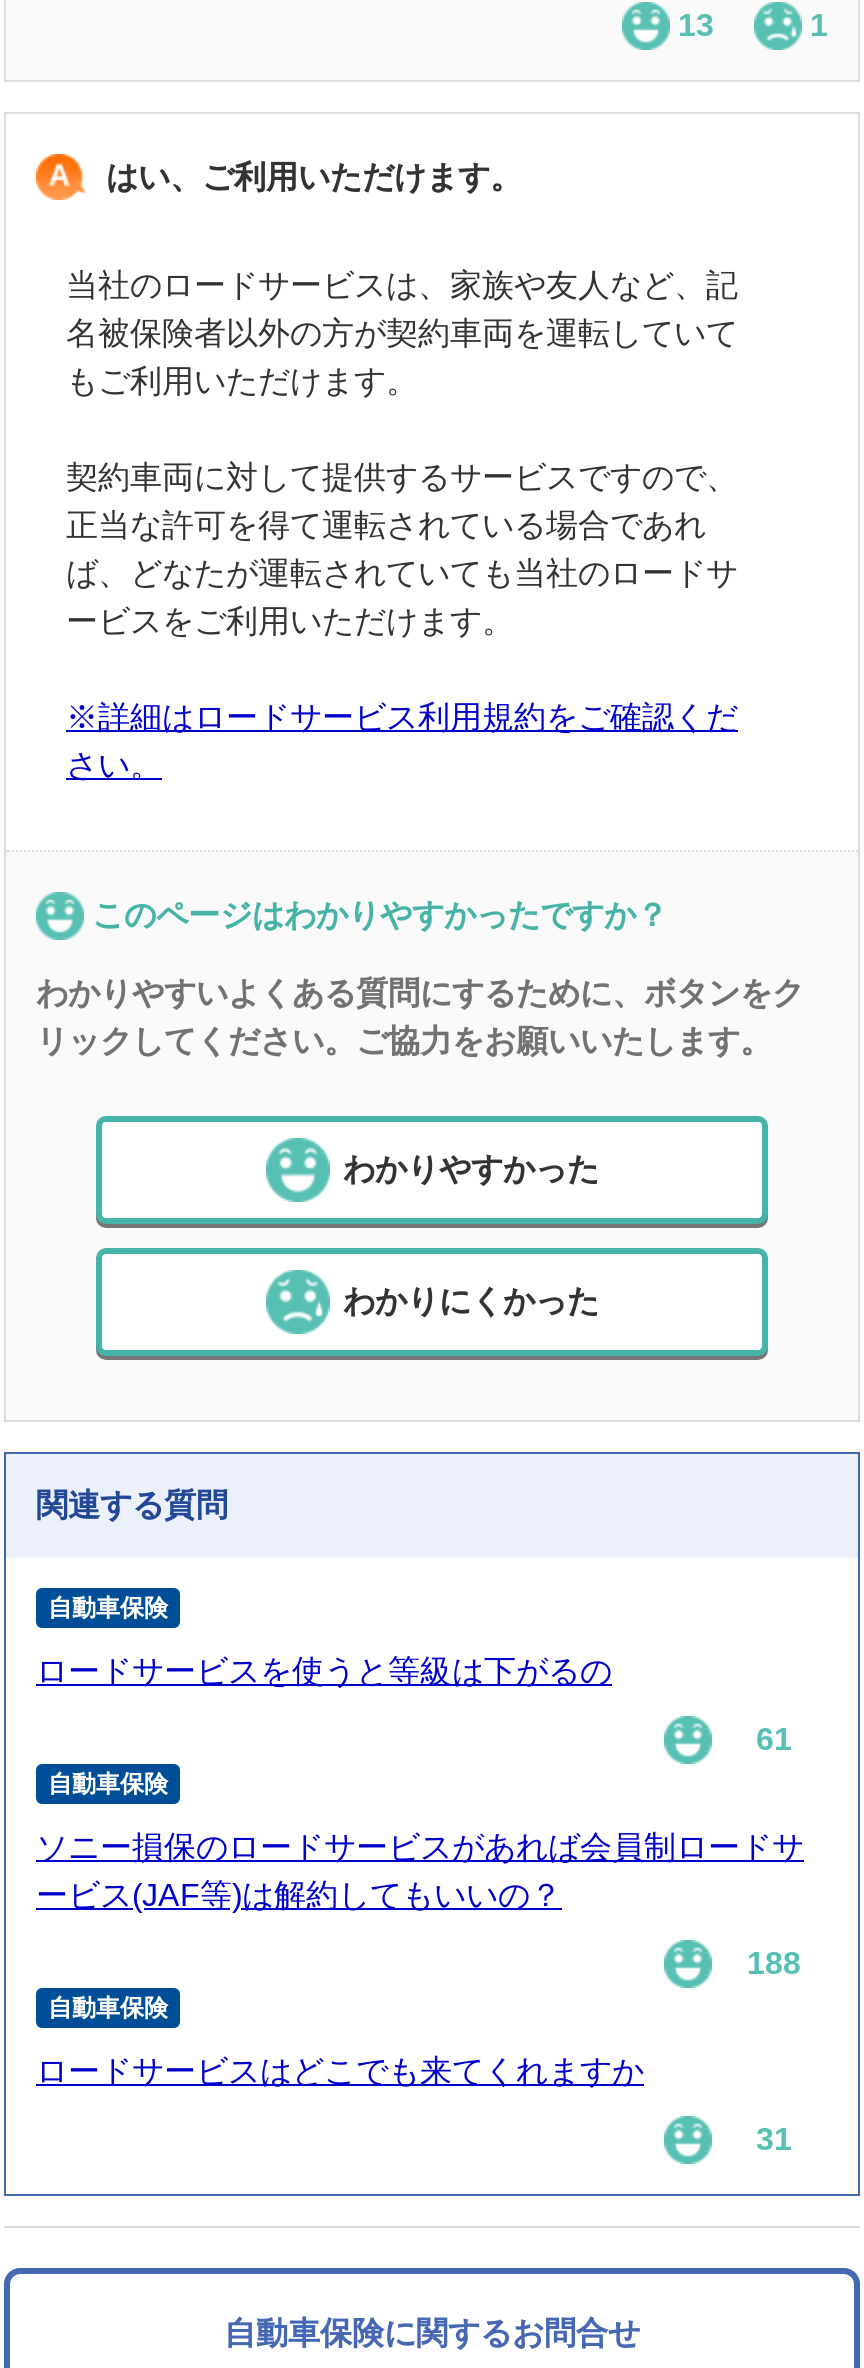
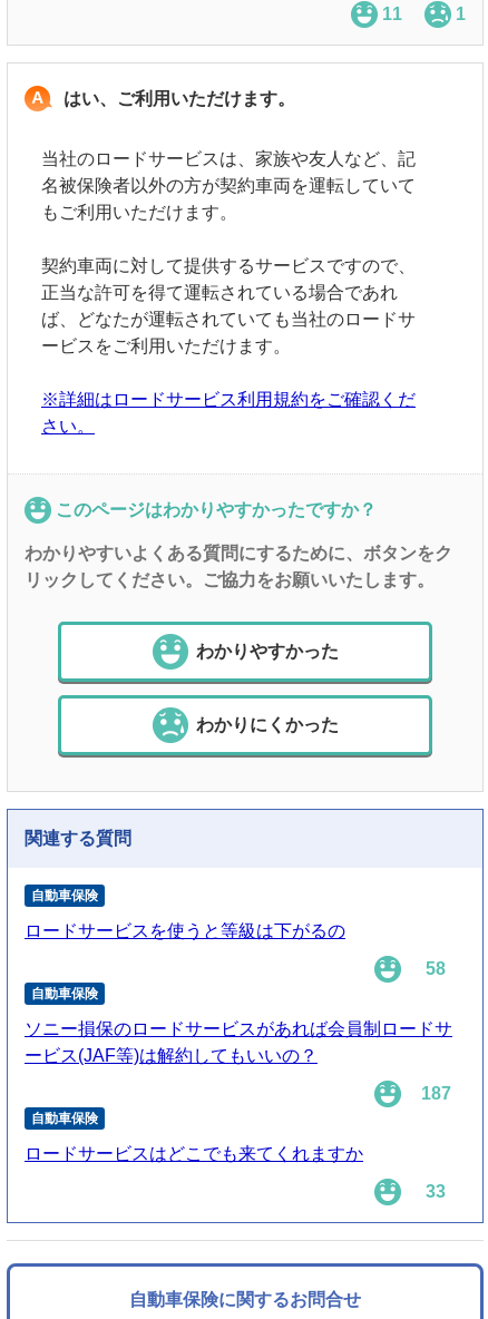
[678,8,714,42] 13 -> [382,4,402,23] 11
[756,1722,792,1756] 61 -> [426,959,446,978] 58
[747,1946,801,1980] 188 -> [421,1084,451,1103] 187
[756,2122,792,2156] 31 -> [426,1182,446,1201] 33

